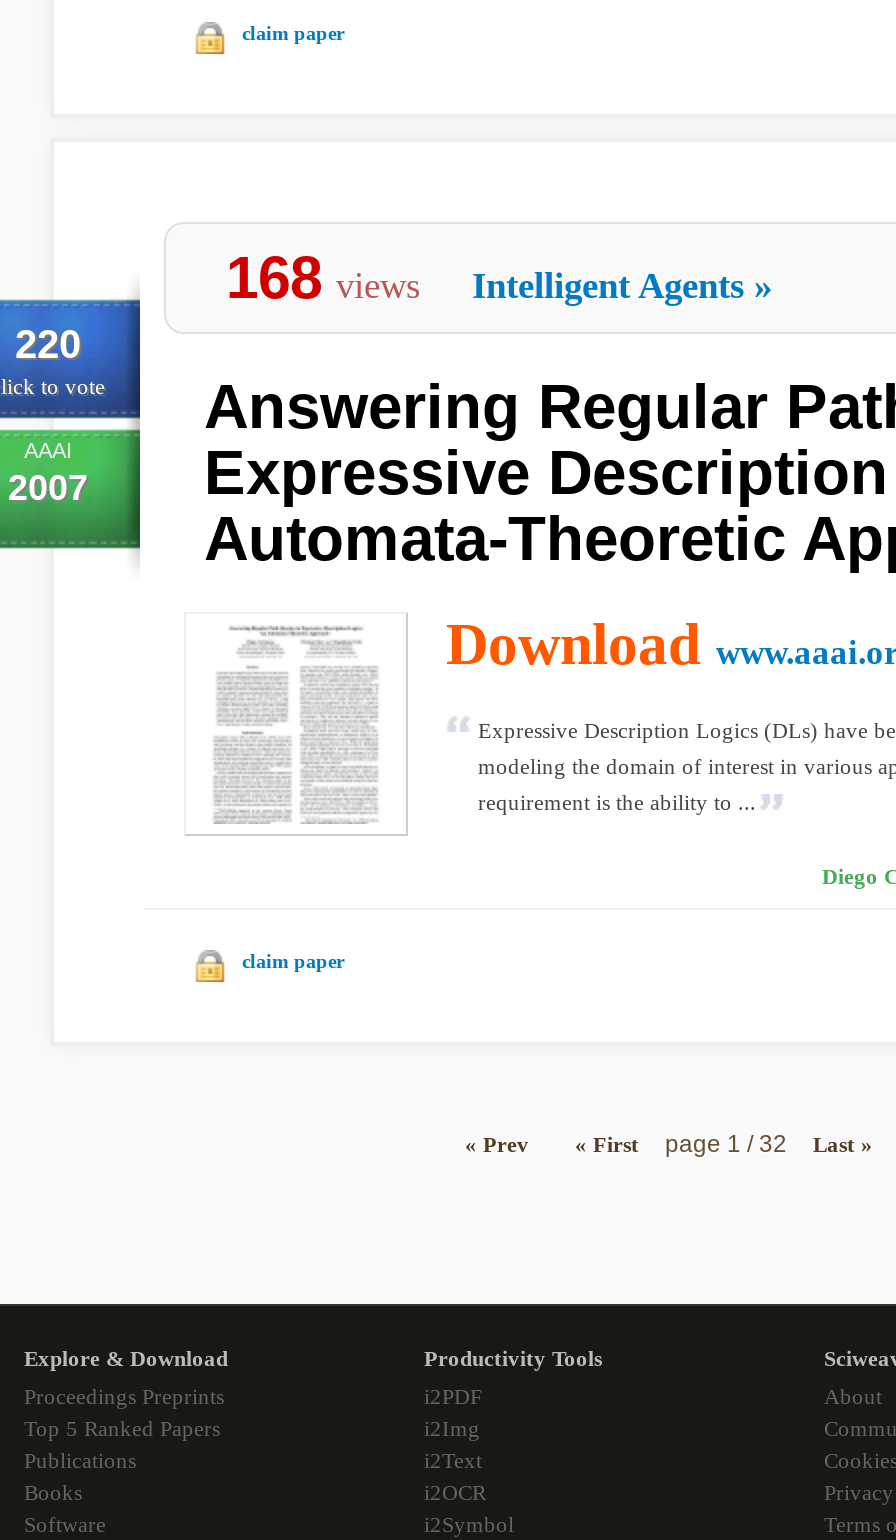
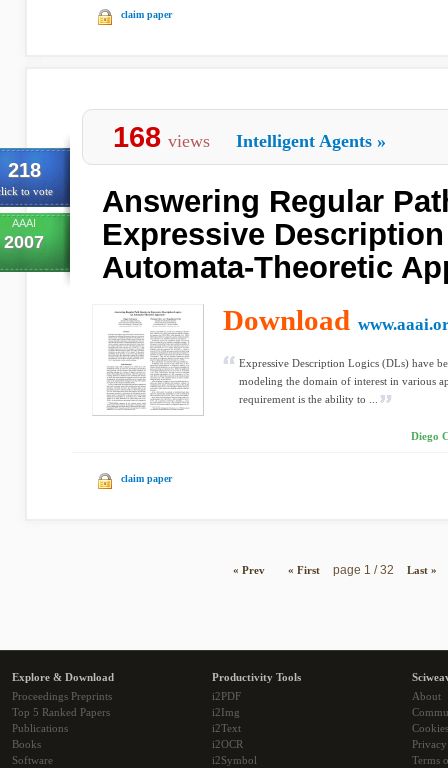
[15,322,81,366] 220 -> [7,159,40,181] 218

